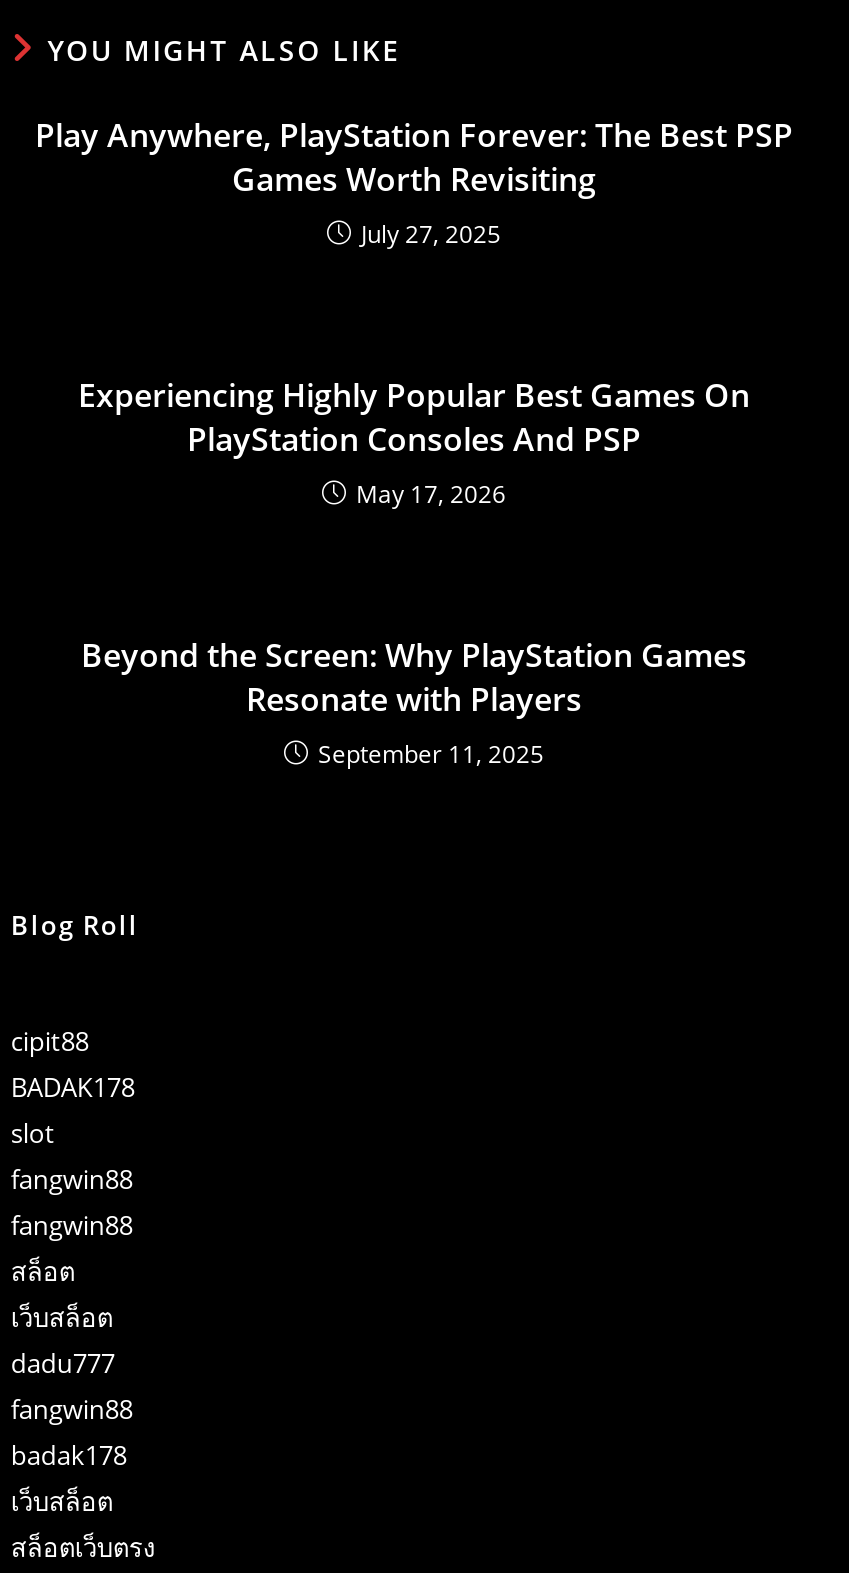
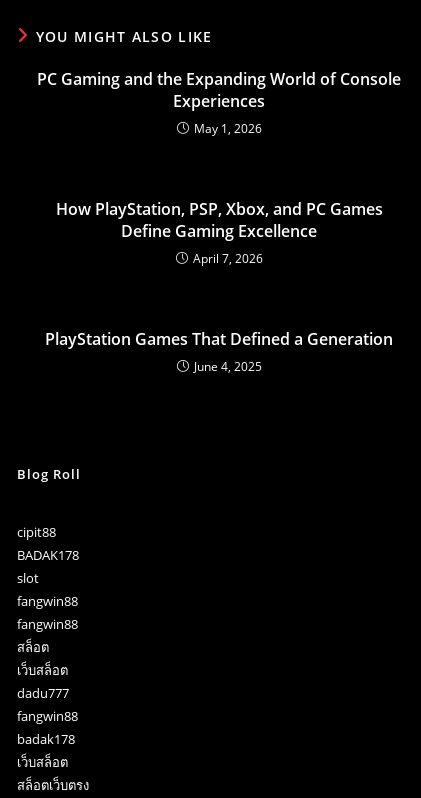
[35,113,793,251] Play Anywhere, PlayStation Forever: The Best PSP | Games Worth Revisiting | July 27, 2025 -> [37,68,401,137] PC Gaming and the Expanding World of Console | Experiences | May 1, 2026
[78,373,750,511] Experiencing Highly Popular Best Games On | PlayStation Consoles And PSP | May 17, 2026 -> [55,198,382,267] How PlayStation, PSP, Xbox, and PC Games | Define Gaming Excellence | April 7, 2026
[81,633,747,771] Beyond the Screen: Why PlayStation Games | Resonate with Players | September 11, 2025 -> [45,328,393,375] PlayStation Games That Defined a Generation | June 4, 2025

